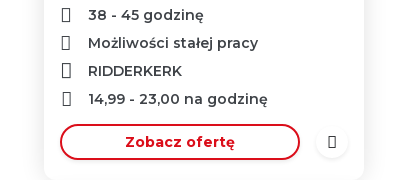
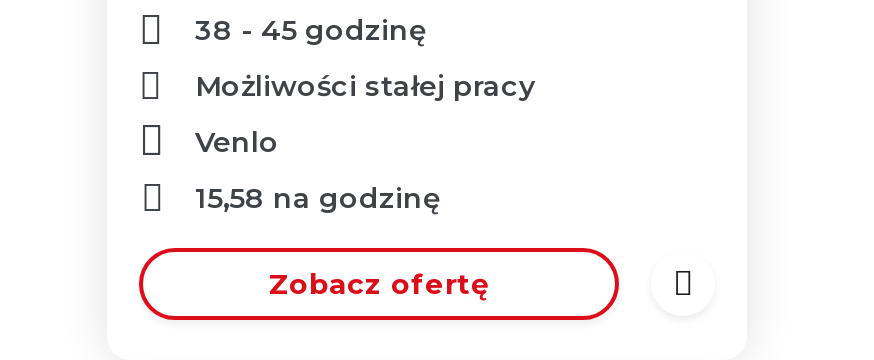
[88,62,182,80] RIDDERKERK -> [195,124,279,160] Venlo
[88,90,268,108] 14,99 - 23,00 na godzinę -> [195,180,441,216] 15,58 na godzinę

